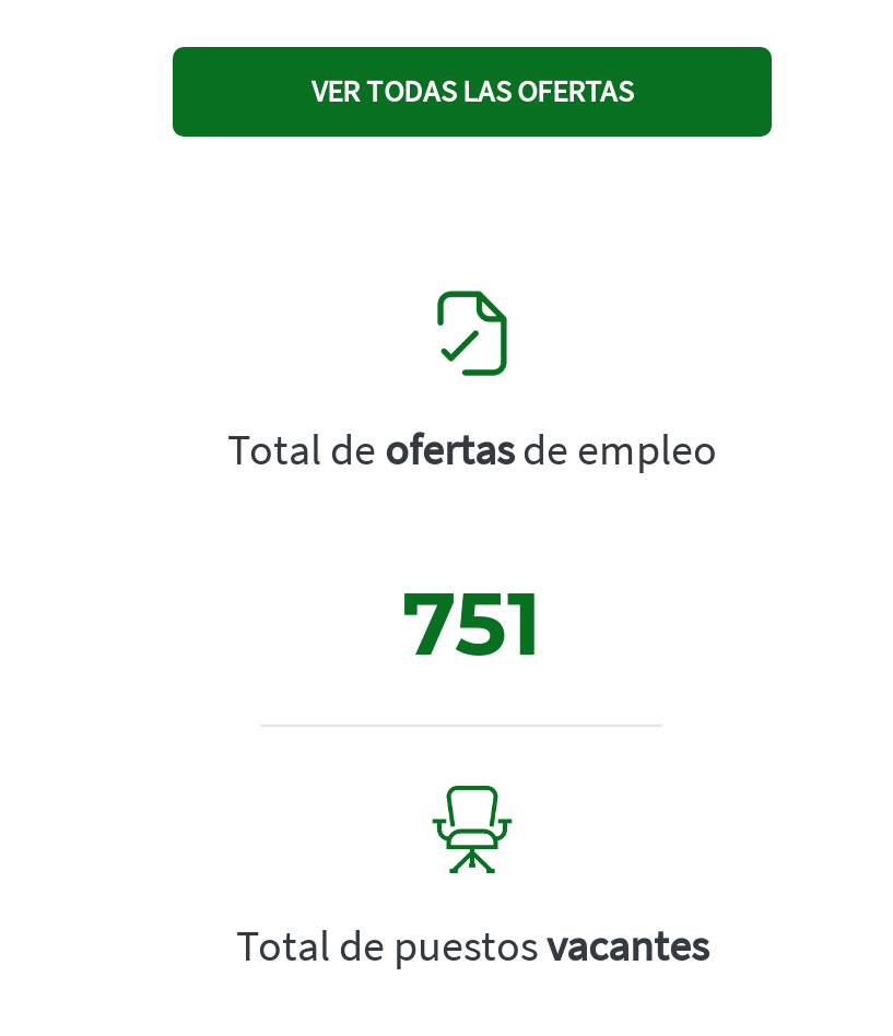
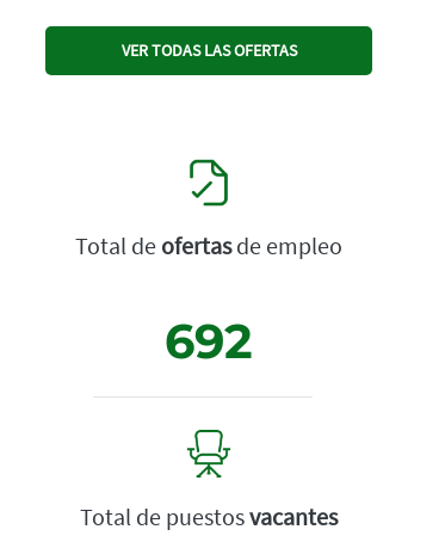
[402,570,542,677] 751 -> [165,312,253,370] 692

